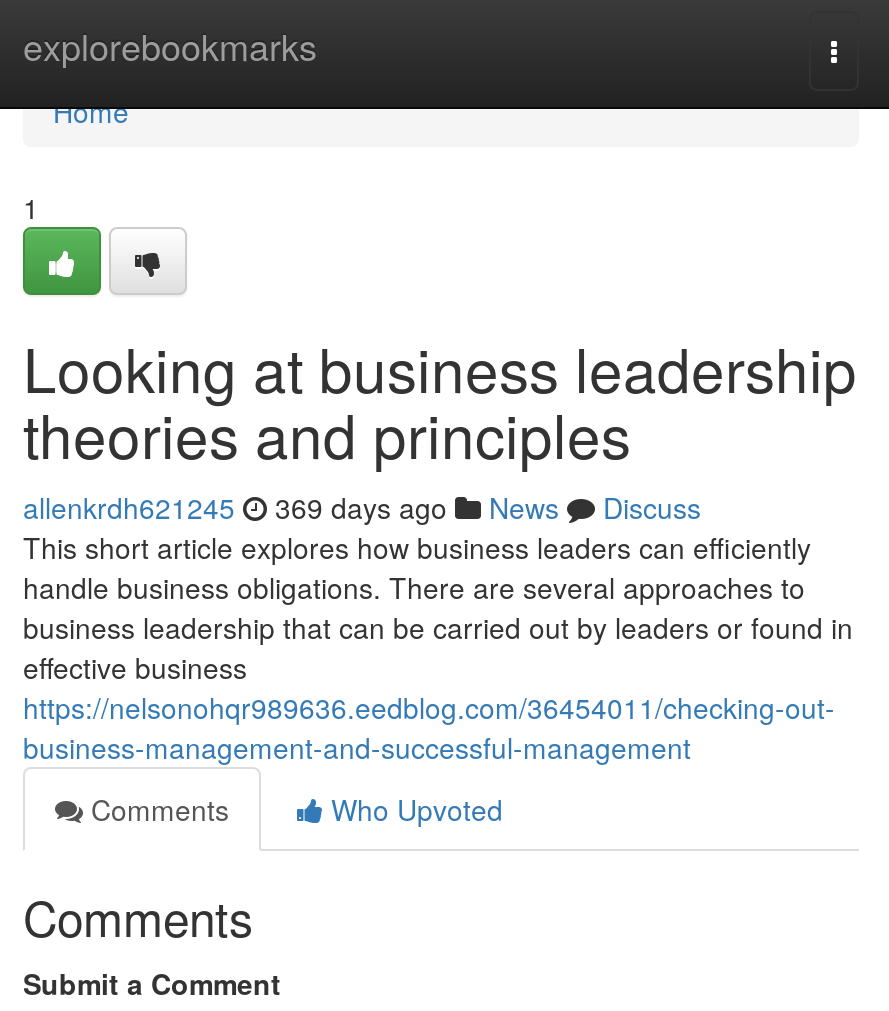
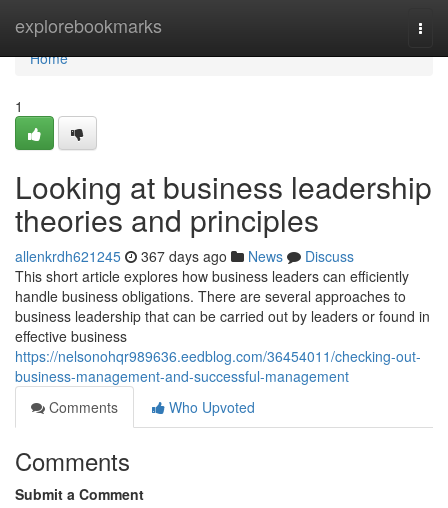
[23,487,701,527] allenkrdh621245 369 days ago News Discuss -> [15,246,354,266] allenkrdh621245 367 days ago News Discuss

